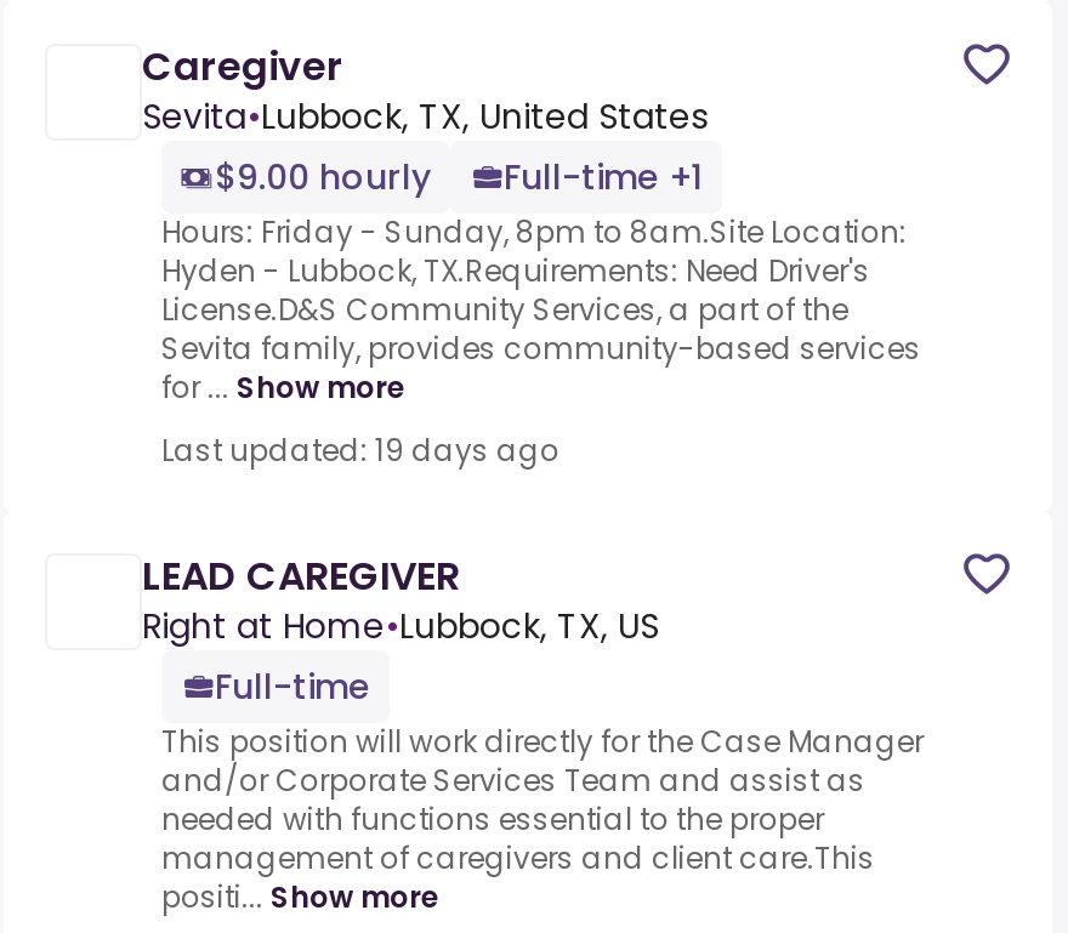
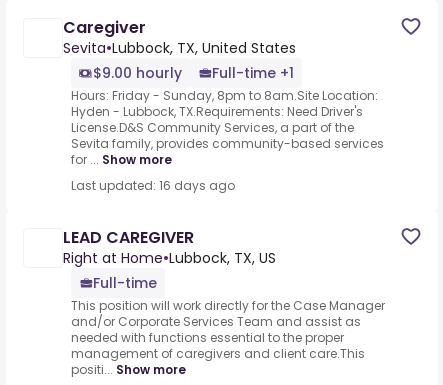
[161,430,559,471] Last updated: 19 days ago -> [71,177,235,194] Last updated: 16 days ago

